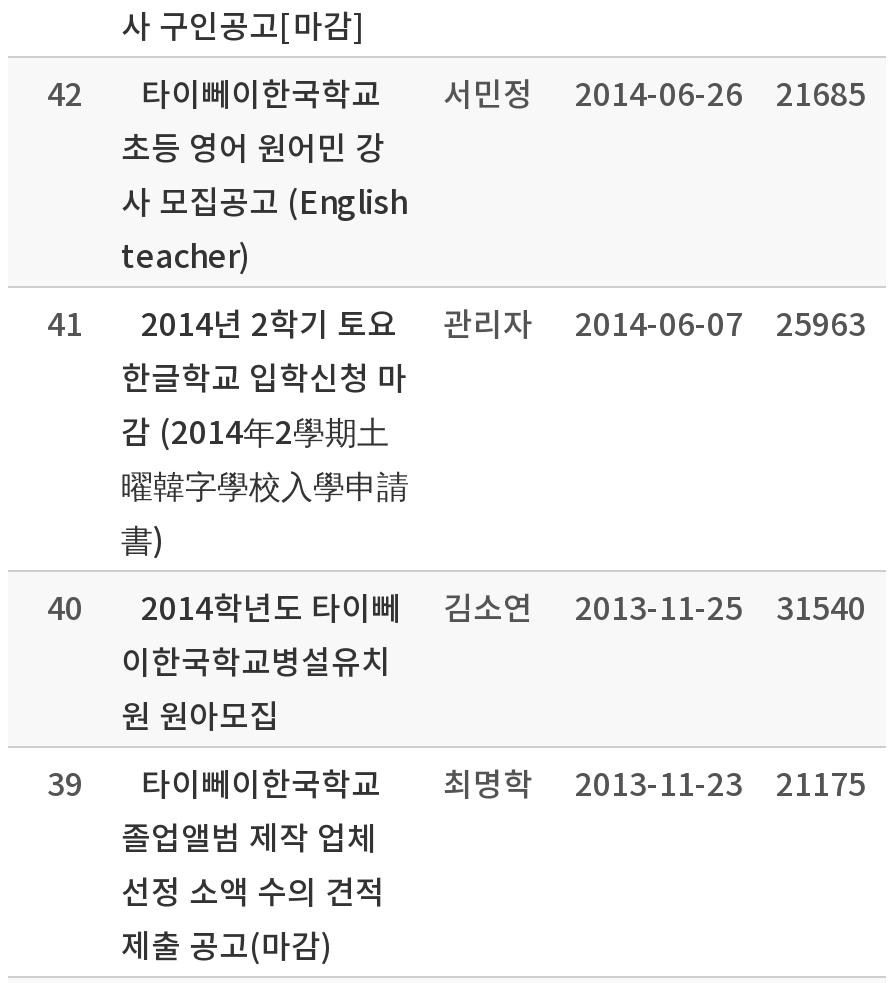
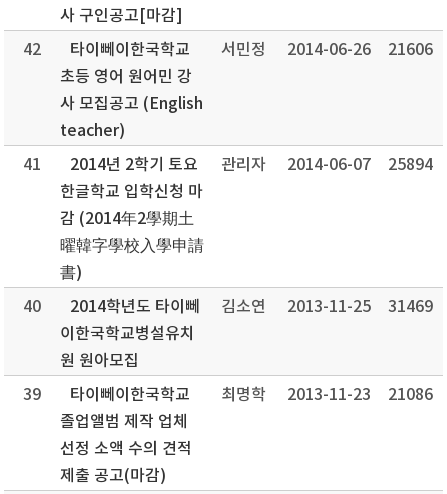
[47,78,866,114] 42 타이뻬이한국학교 서민정 2014-06-26 21685 -> [23,41,433,59] 42 타이뻬이한국학교 서민정 2014-06-26 21606
[47,308,866,344] 41 2014년 2학기 토요 관리자 2014-06-07 25963 -> [23,156,433,174] 41 2014년 2학기 토요 관리자 2014-06-07 25894
[47,592,866,628] 40 2014학년도 타이뻬 김소연 2013-11-25 31540 -> [23,298,433,316] 40 2014학년도 타이뻬 김소연 2013-11-25 31469
[47,768,866,804] 39 타이뻬이한국학교 최명학 2013-11-23 21175 -> [23,386,433,404] 39 타이뻬이한국학교 최명학 2013-11-23 21086

